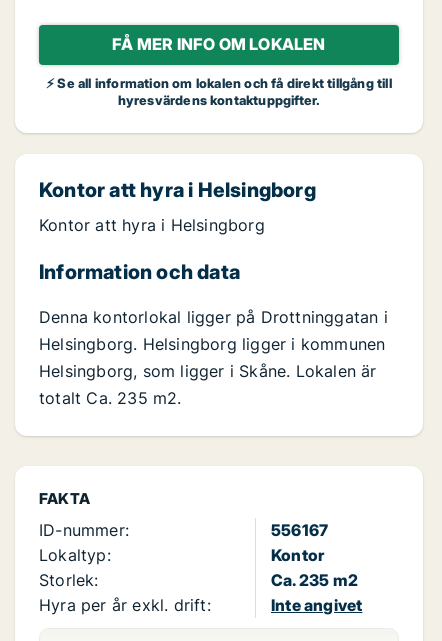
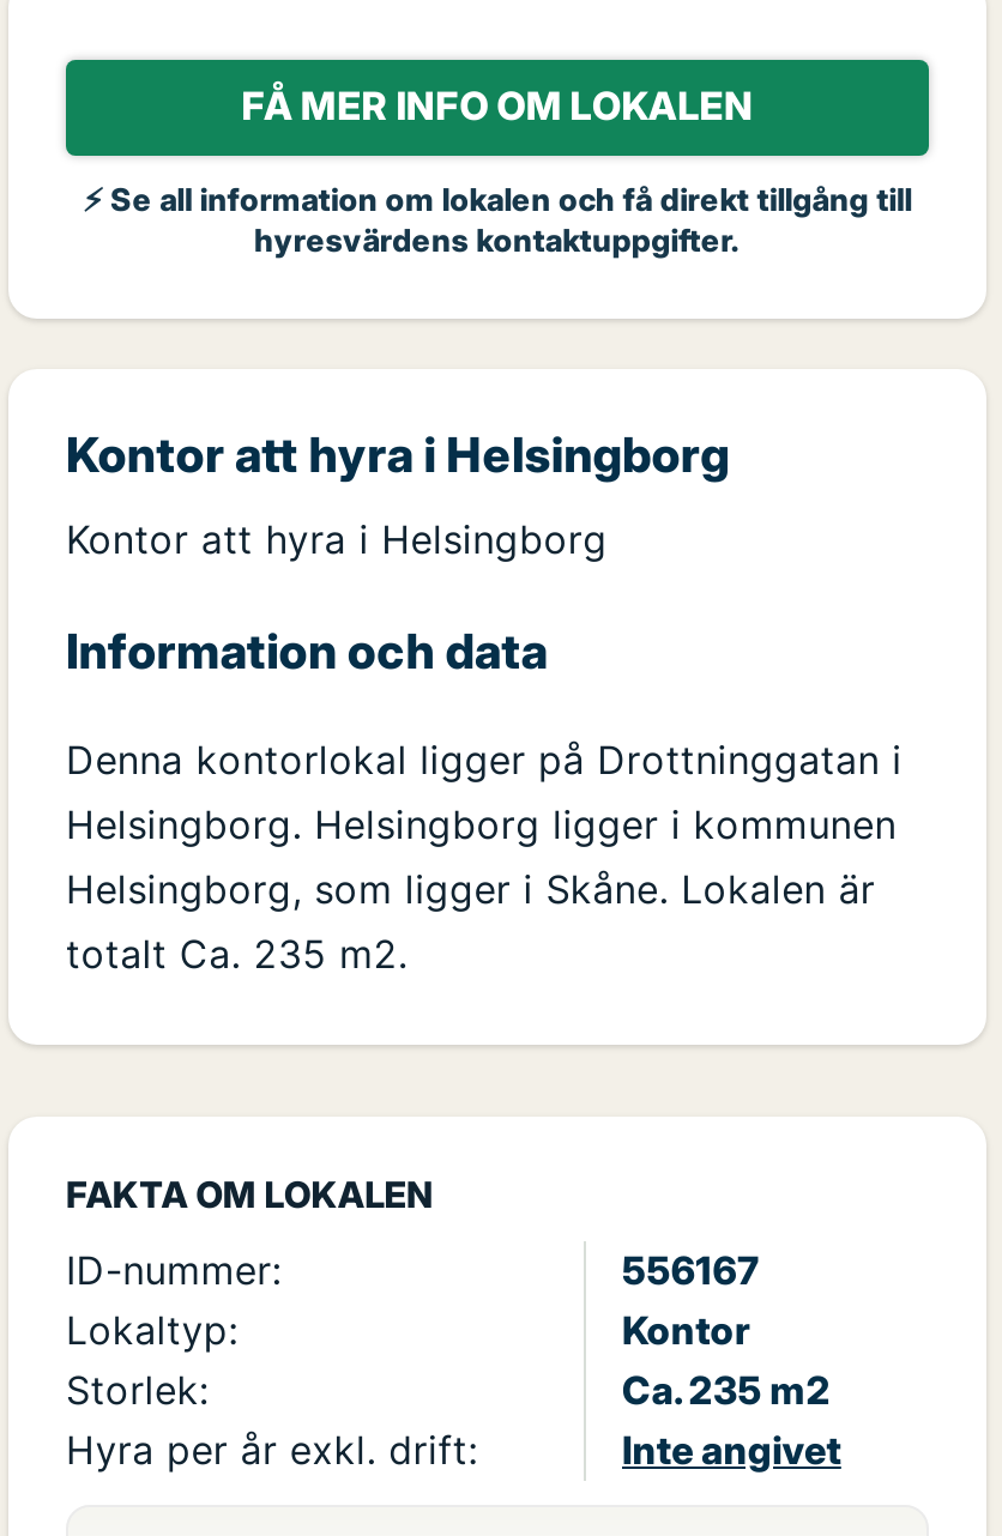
[39,489,90,508] FAKTA -> [66,1172,433,1218] FAKTA OM LOKALEN

